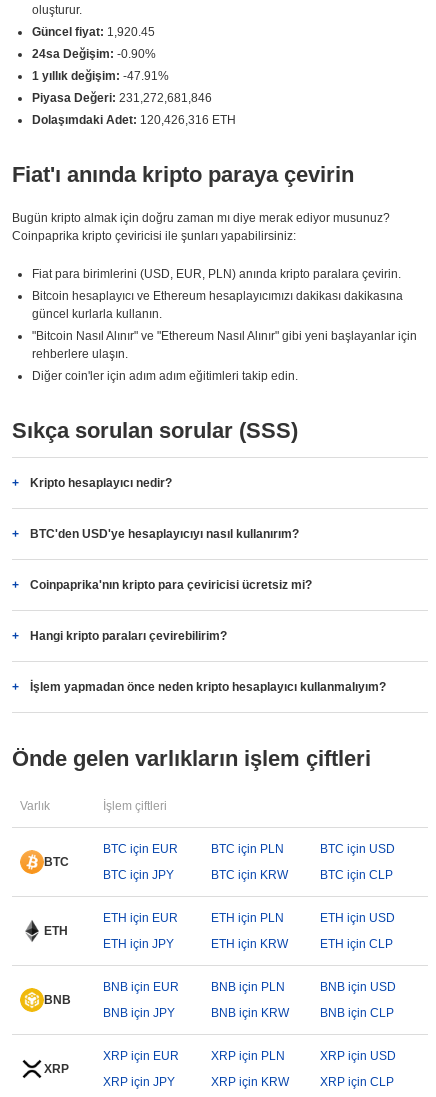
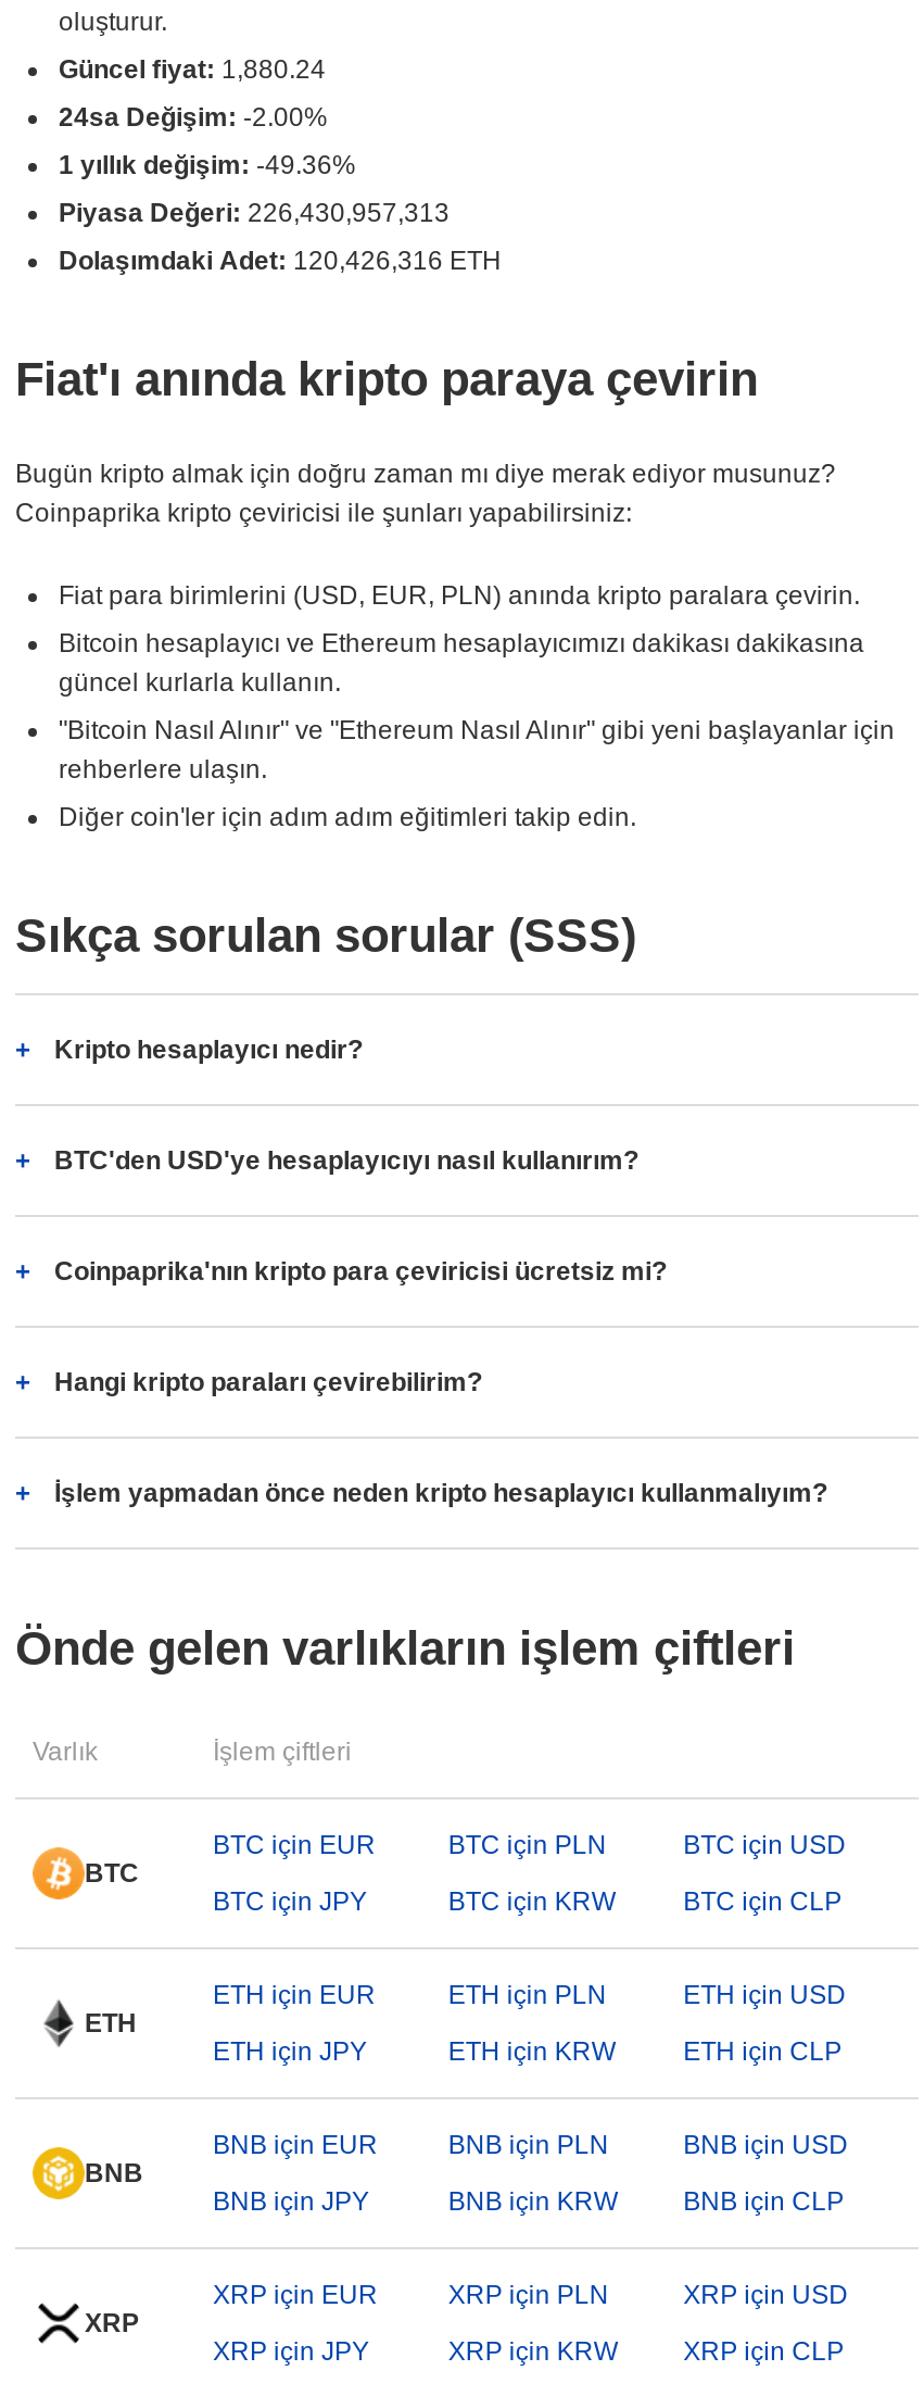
[32,25,155,39] Güncel fiyat: 1,920.45 -> [59,54,326,85] Güncel fiyat: 1,880.24
[32,47,156,61] 24sa Değişim: -0.90% -> [59,102,328,133] 24sa Değişim: -2.00%
[32,69,169,83] 1 yıllık değişim: -47.91% -> [59,150,356,180] 1 yıllık değişim: -49.36%
[32,91,212,105] Piyasa Değeri: 231,272,681,846 -> [59,198,450,228] Piyasa Değeri: 226,430,957,313

